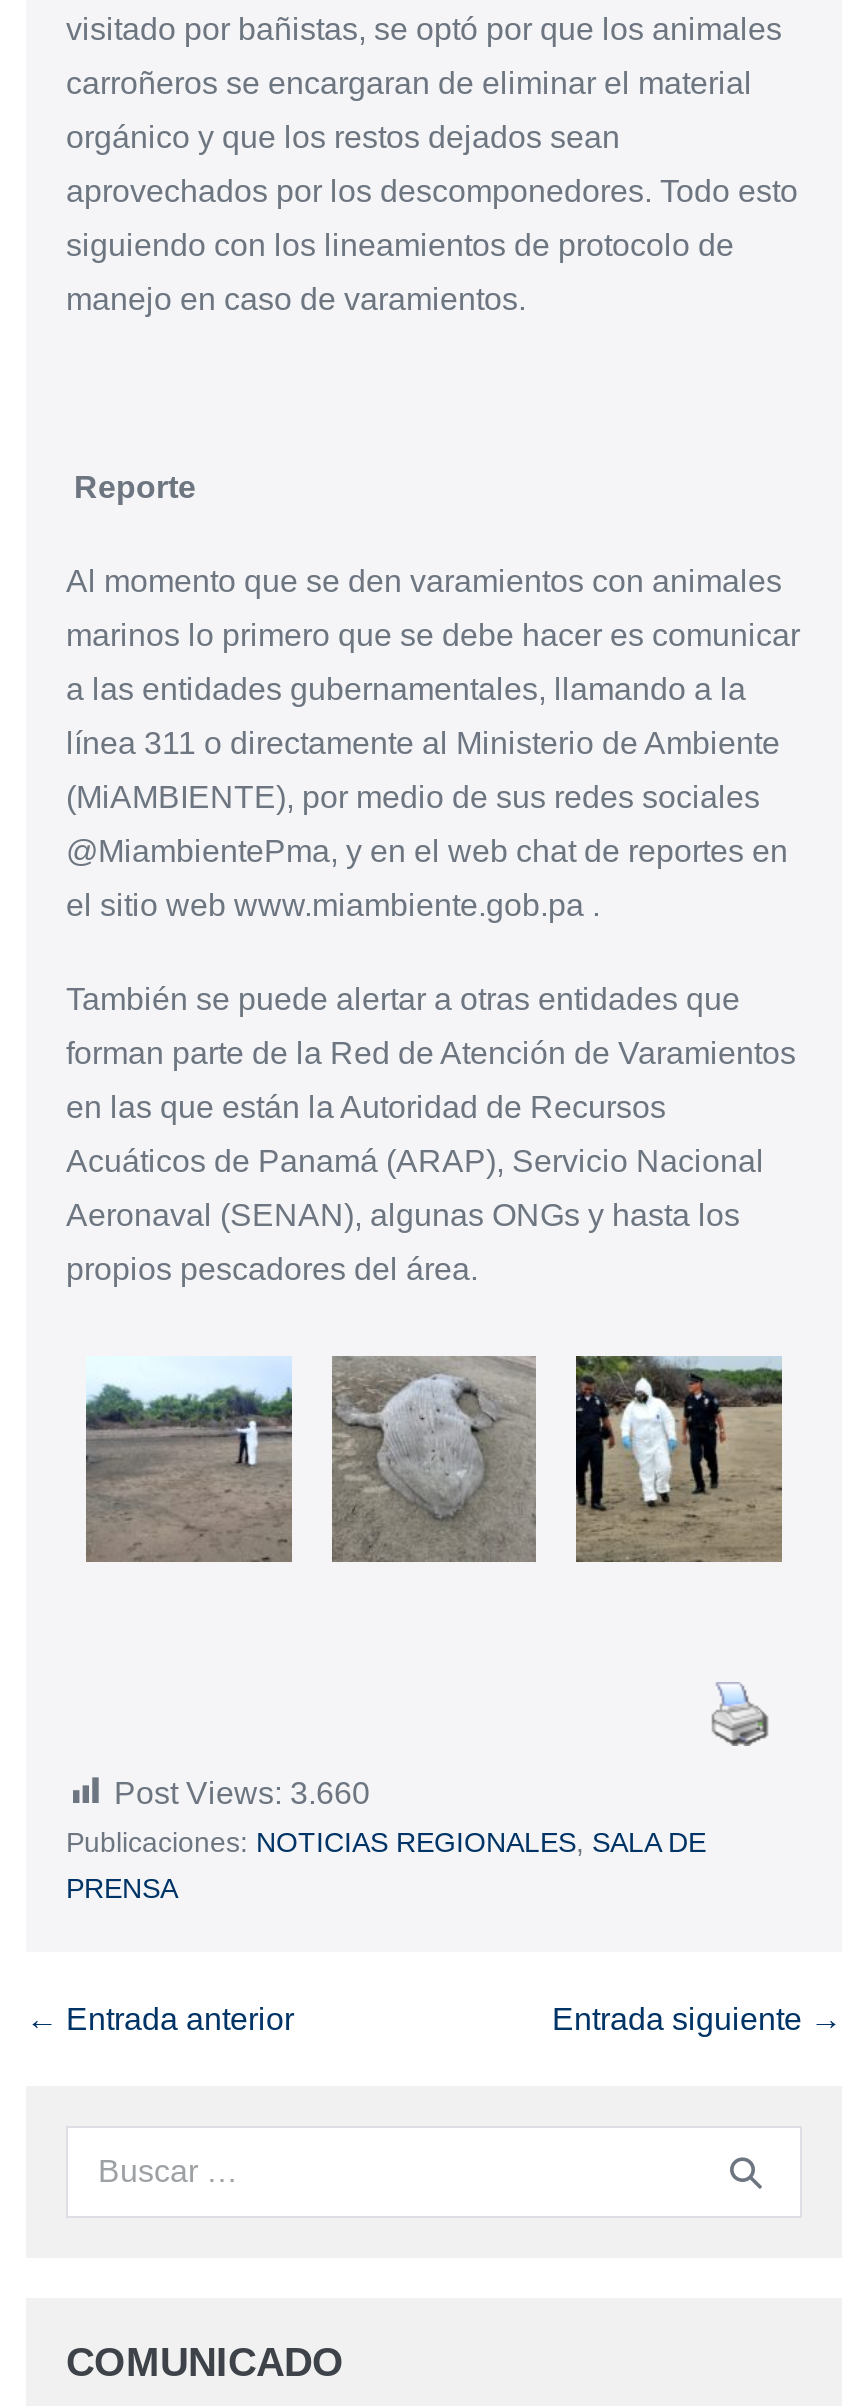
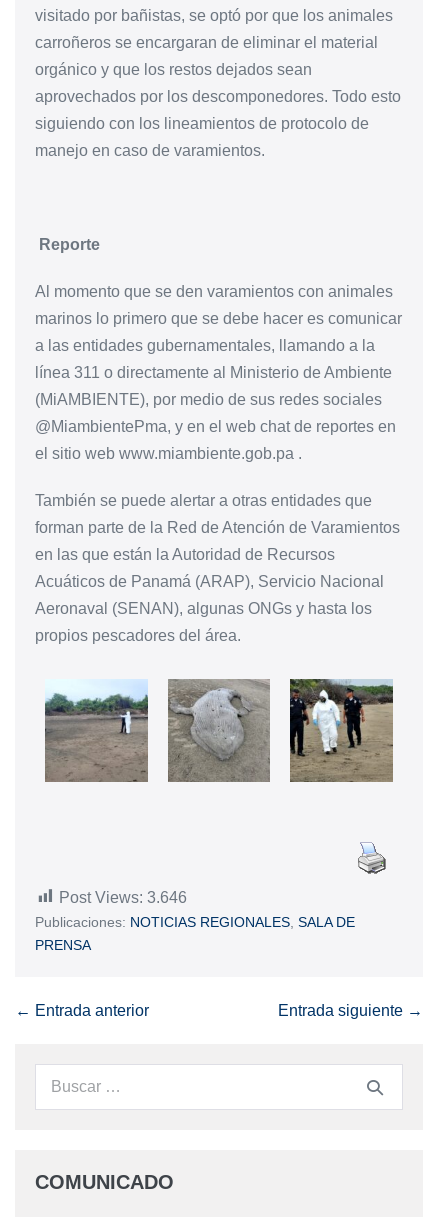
[114,1775,370,1809] Post Views: 3.660 -> [59,888,187,905] Post Views: 3.646

